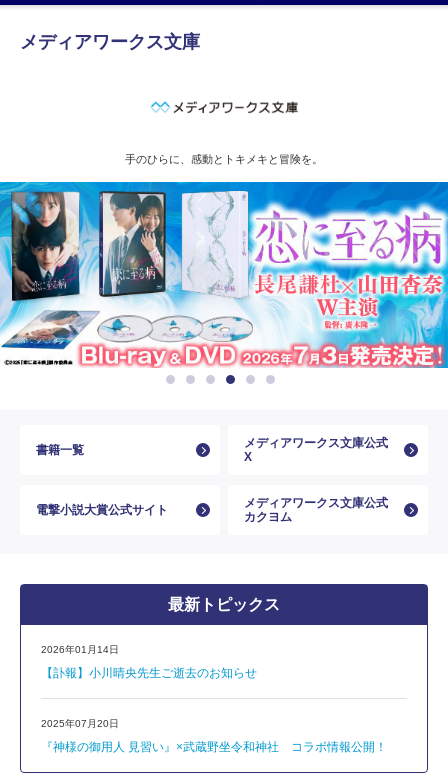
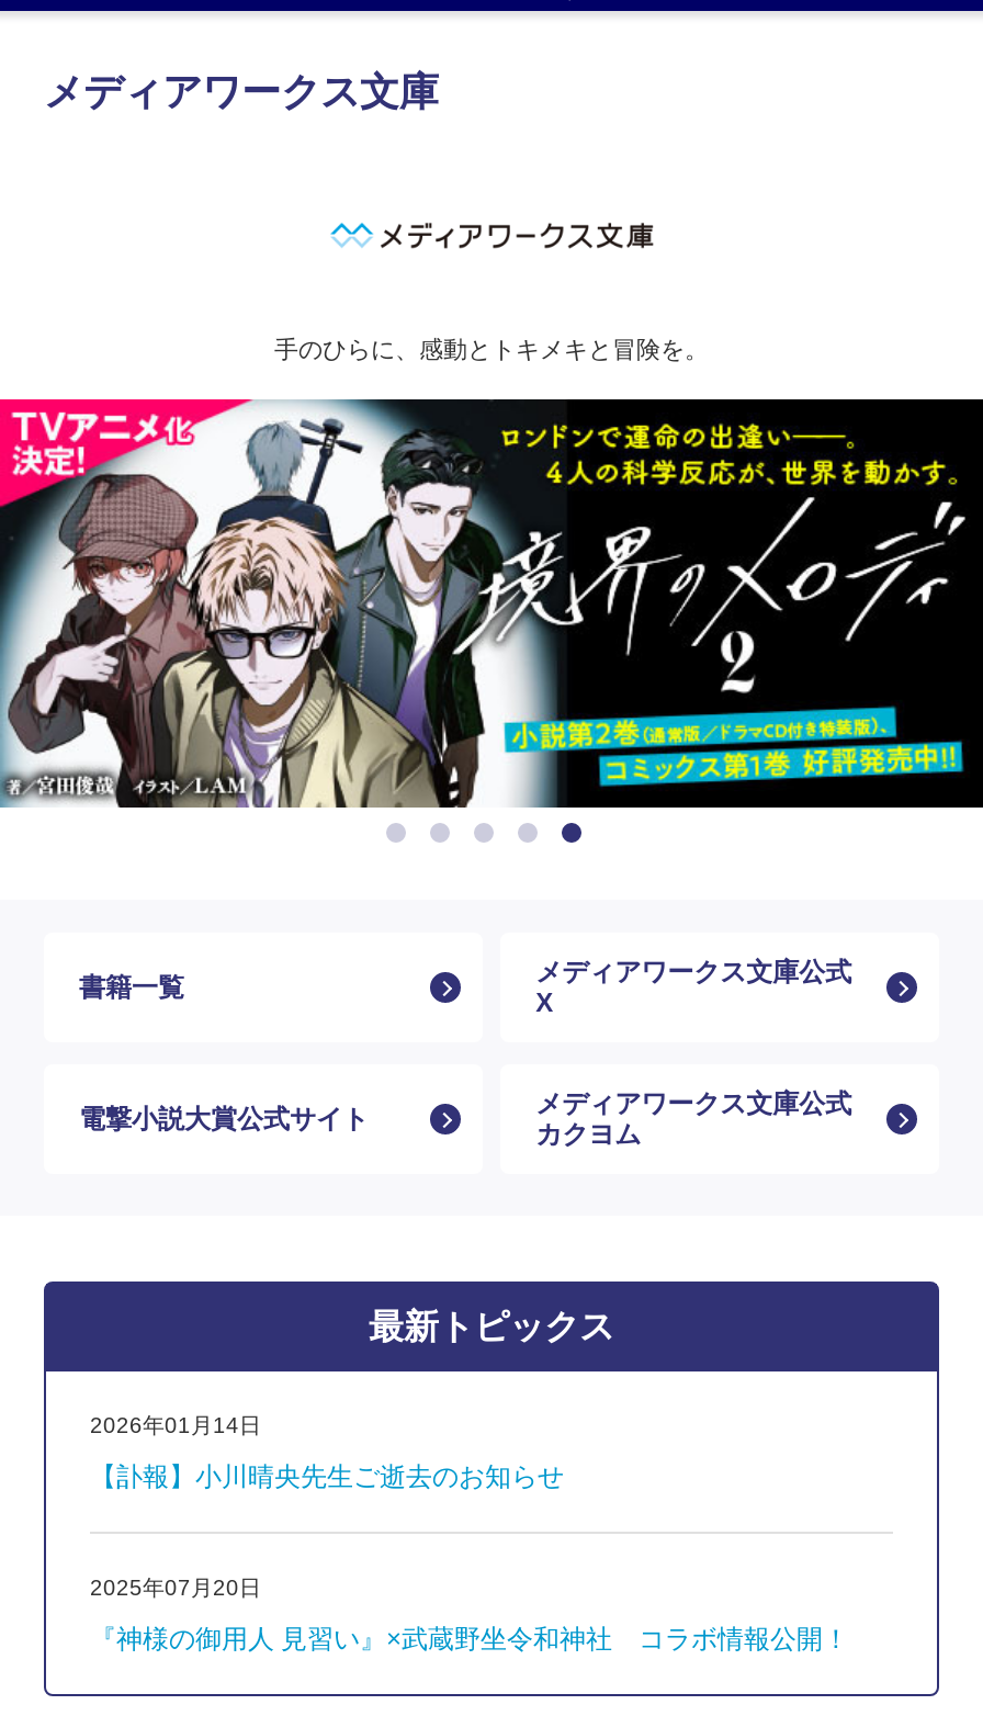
[3,181,445,385] [image] -> [7,397,976,845] [image]

